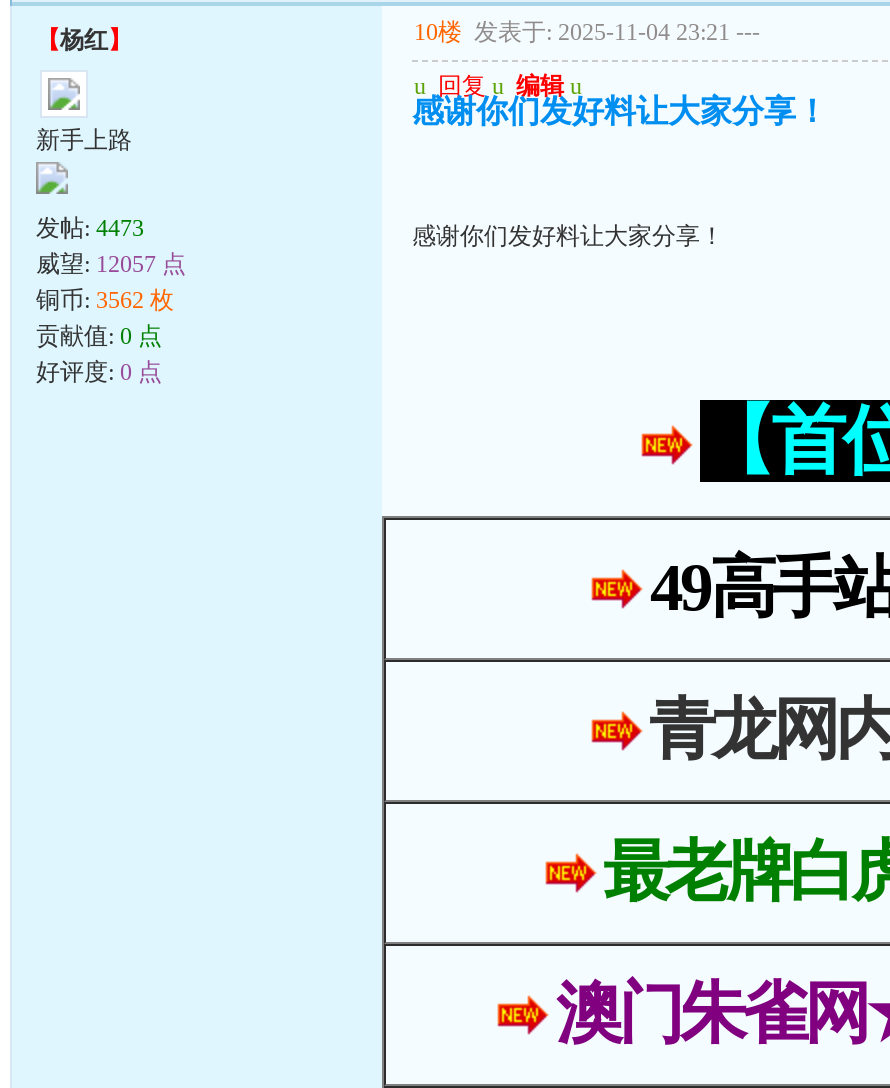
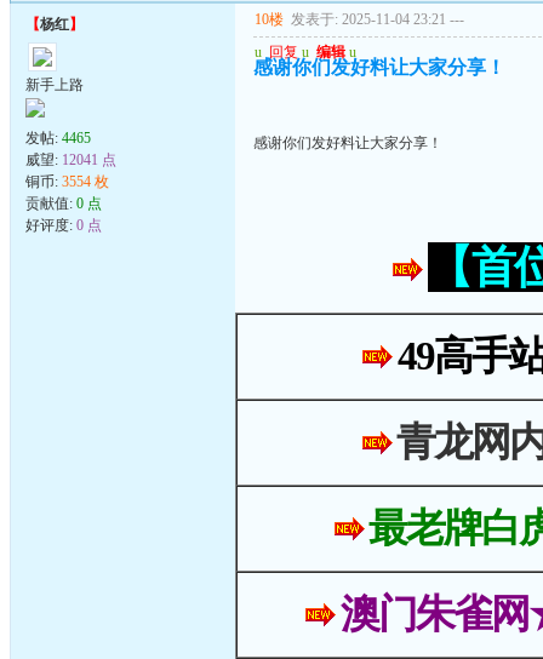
[36,214,144,242] 发帖: 4473 -> [25,129,91,146] 发帖: 4465
[36,250,186,278] 威望: 12057 点 -> [25,151,116,168] 威望: 12041 点
[36,286,174,314] 铜币: 3562 枚 -> [25,173,109,190] 铜币: 3554 枚

